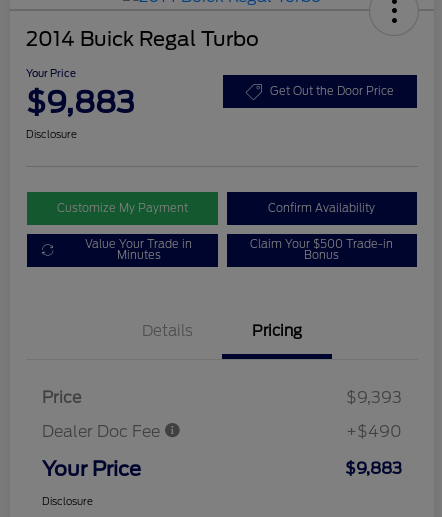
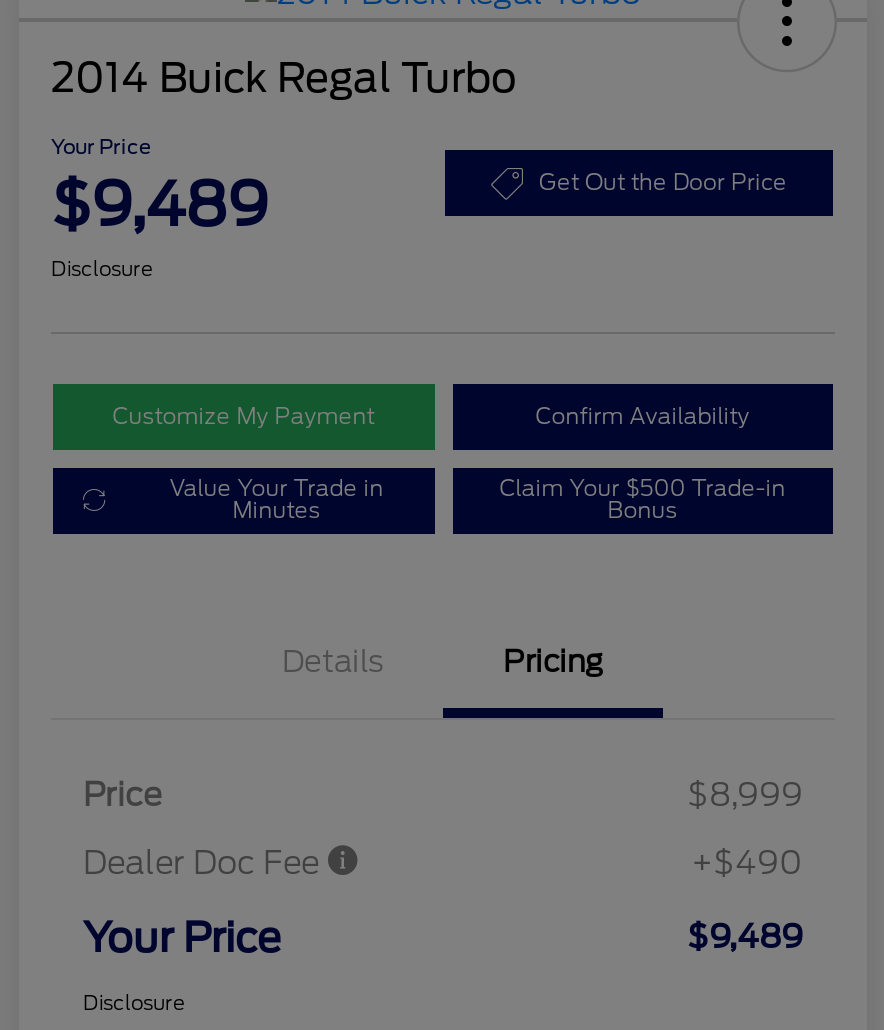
[26,84,135,120] $9,883 -> [51,168,269,240] $9,489
[346,388,402,407] $9,393 -> [687,776,803,814] $8,999
[345,459,402,478] $9,883 -> [687,918,803,956] $9,489

